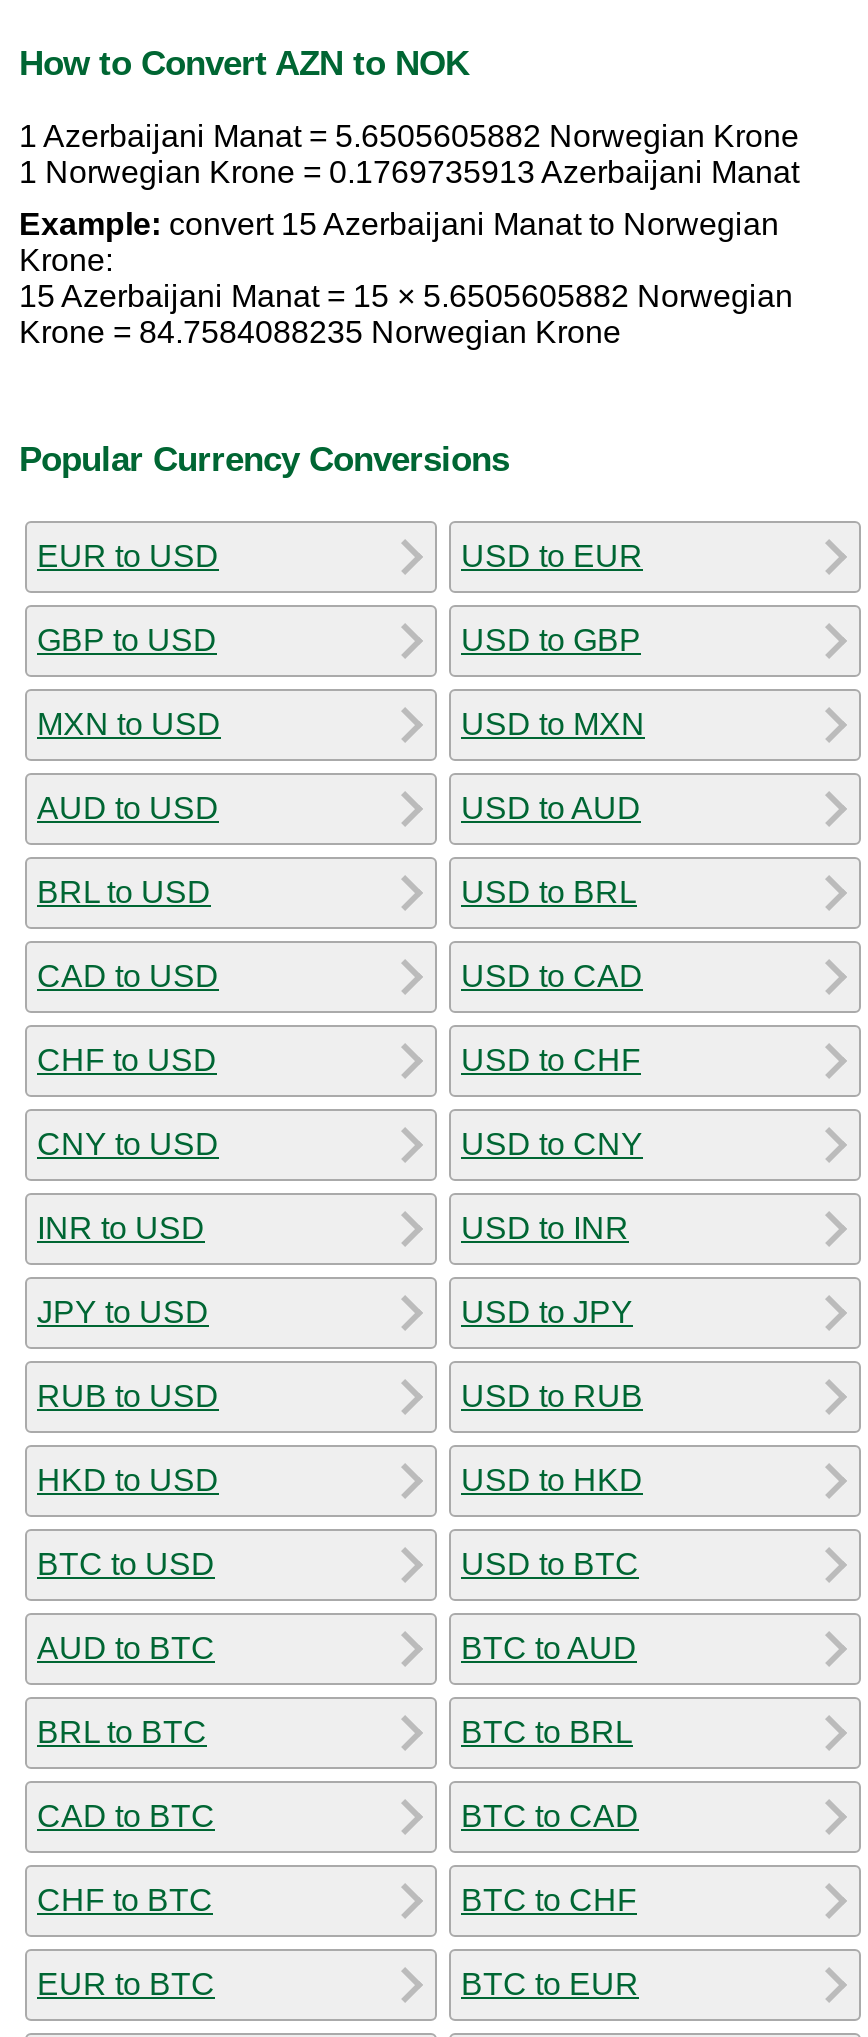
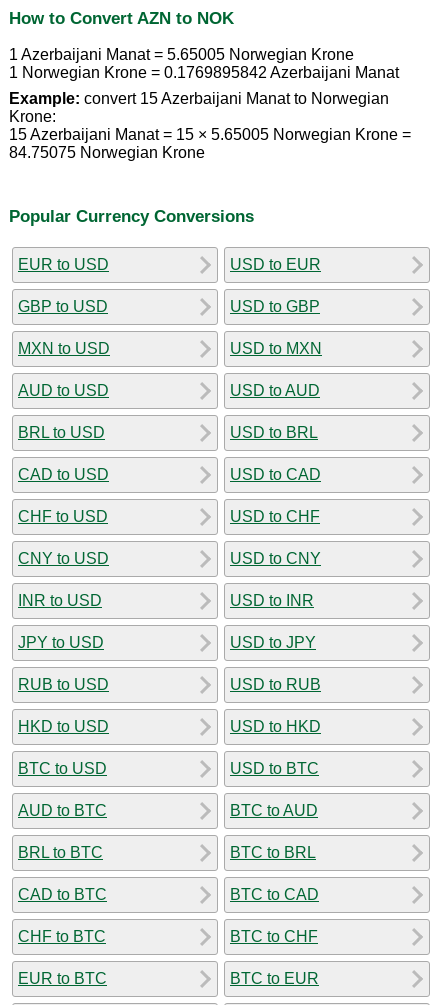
[19,120,799,154] 1 Azerbaijani Manat = 5.6505605882 Norwegian Krone -> [9,46,354,63] 1 Azerbaijani Manat = 5.65005 Norwegian Krone
[19,156,799,190] 1 Norwegian Krone = 0.1769735913 Azerbaijani Manat -> [9,64,399,81] 1 Norwegian Krone = 0.1769895842 Azerbaijani Manat
[19,280,793,350] 15 Azerbaijani Manat = 15 × 5.6505605882 Norwegian | Krone = 84.7584088235 Norwegian Krone -> [9,126,411,161] 15 Azerbaijani Manat = 15 × 5.65005 Norwegian Krone = | 84.75075 Norwegian Krone

